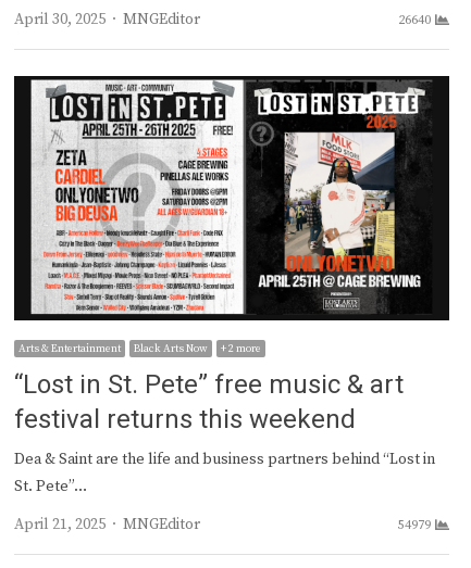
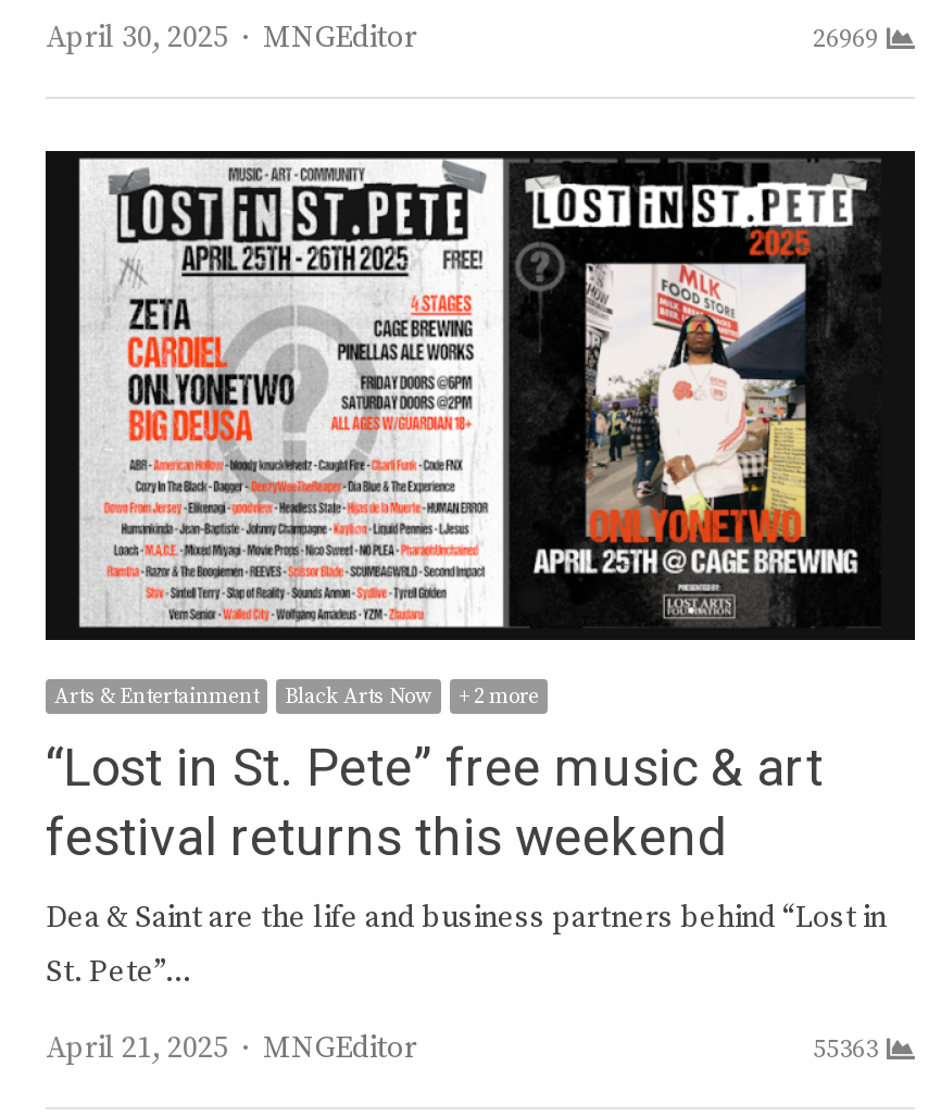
[398,12,431,28] 26640 -> [813,23,878,56] 26969
[398,517,431,533] 54979 -> [813,1034,878,1066] 55363

